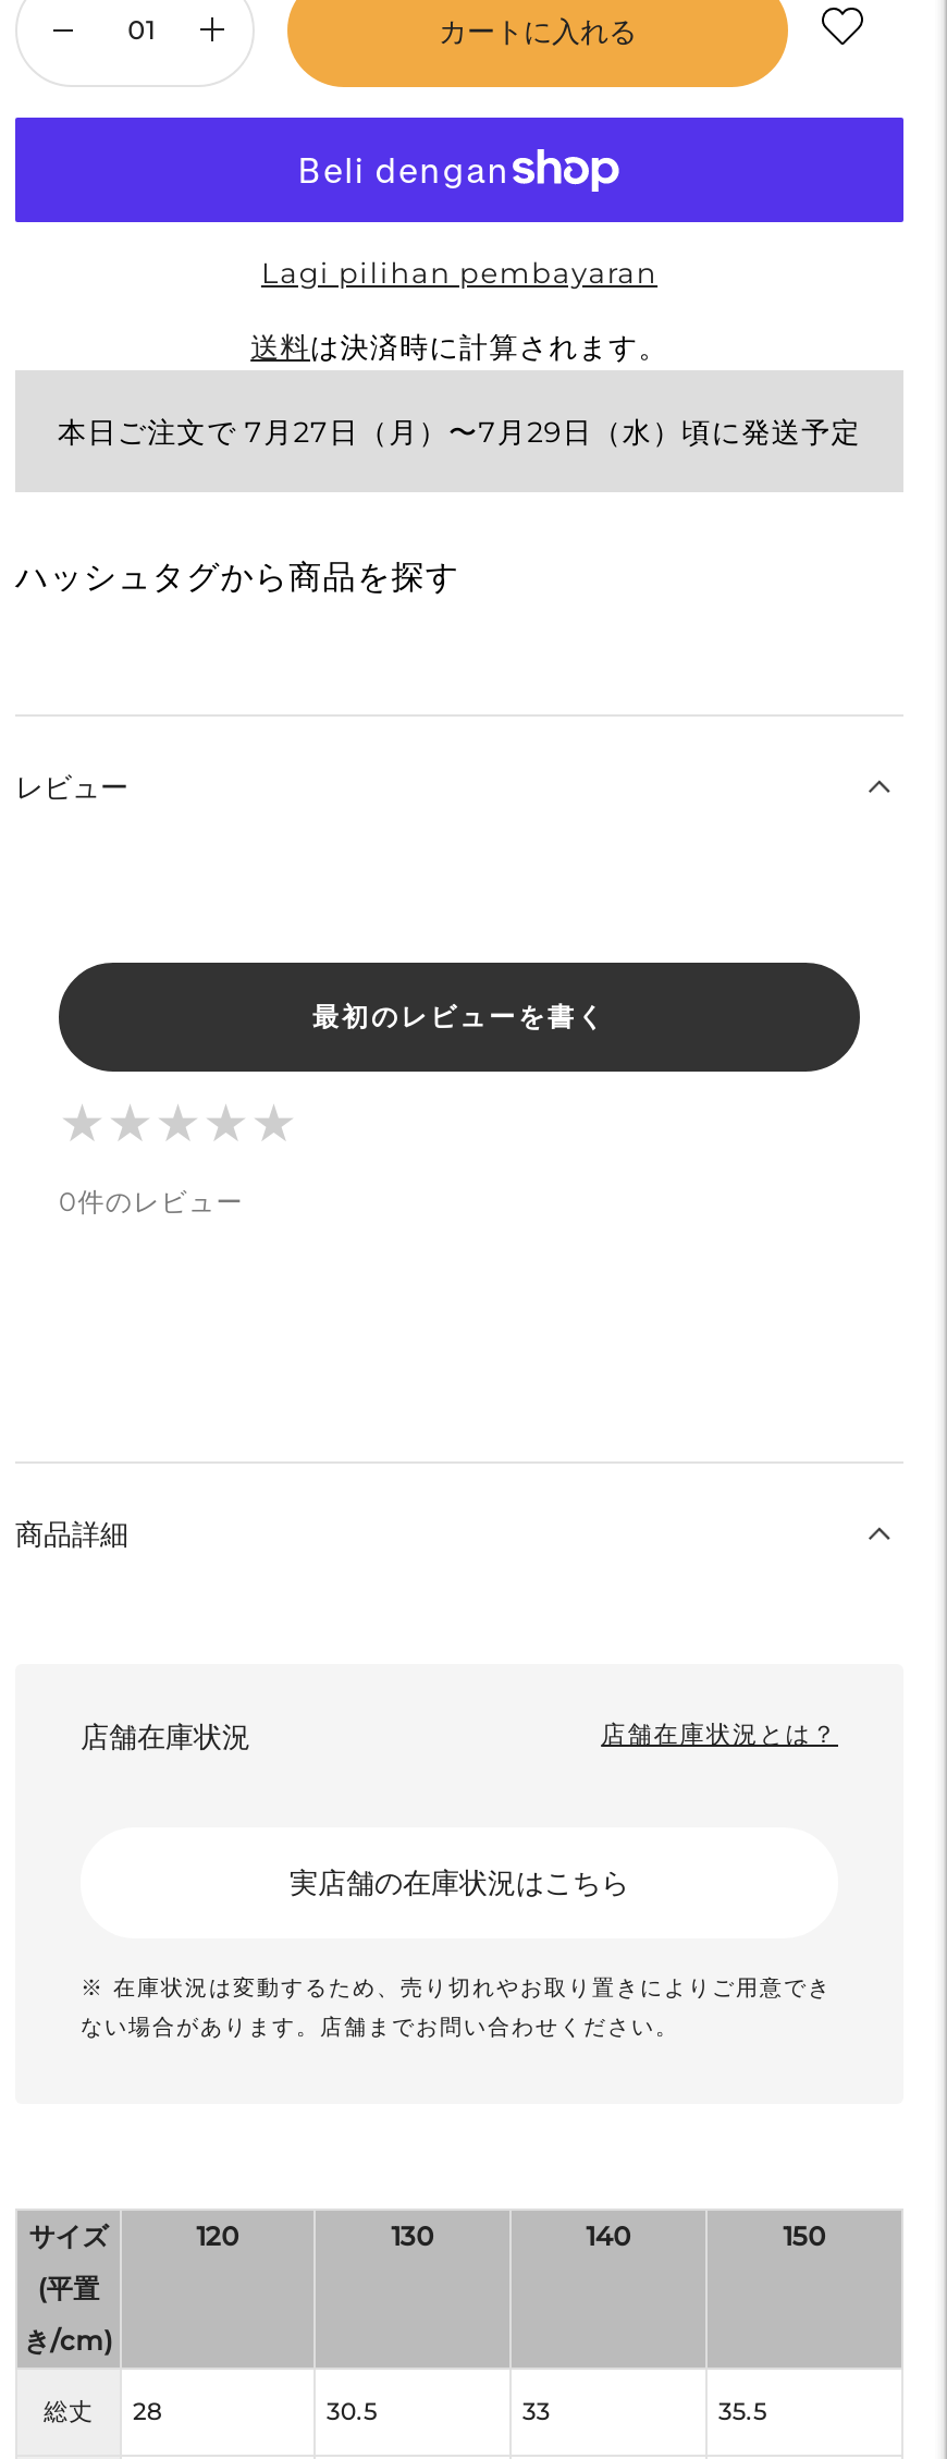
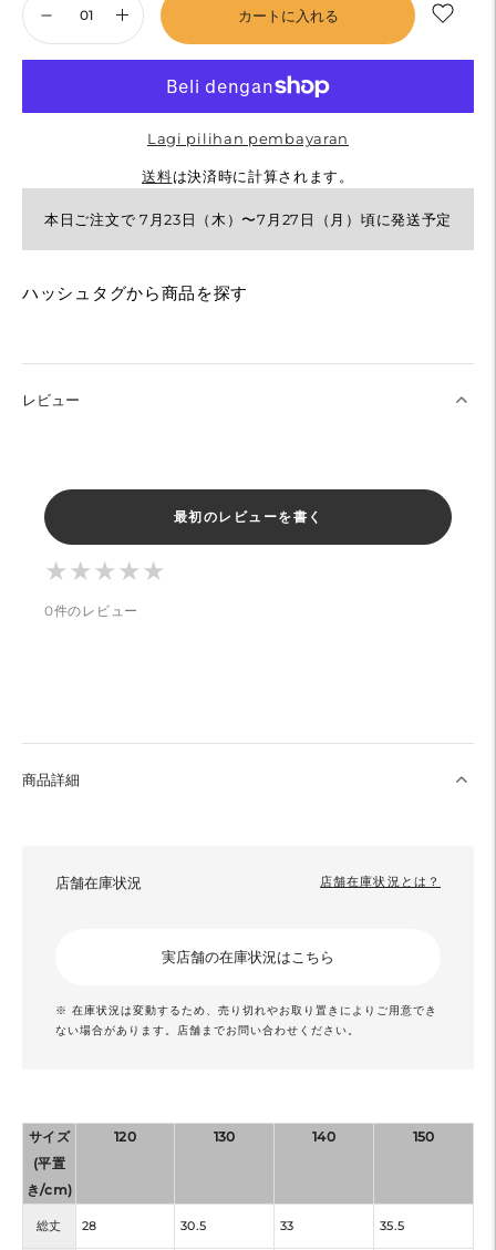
[58,414,861,448] 本日ご注文で 7月27日（月）〜7月29日（水）頃に発送予定 -> [44,210,452,228] 本日ご注文で 7月23日（木）〜7月27日（月）頃に発送予定

